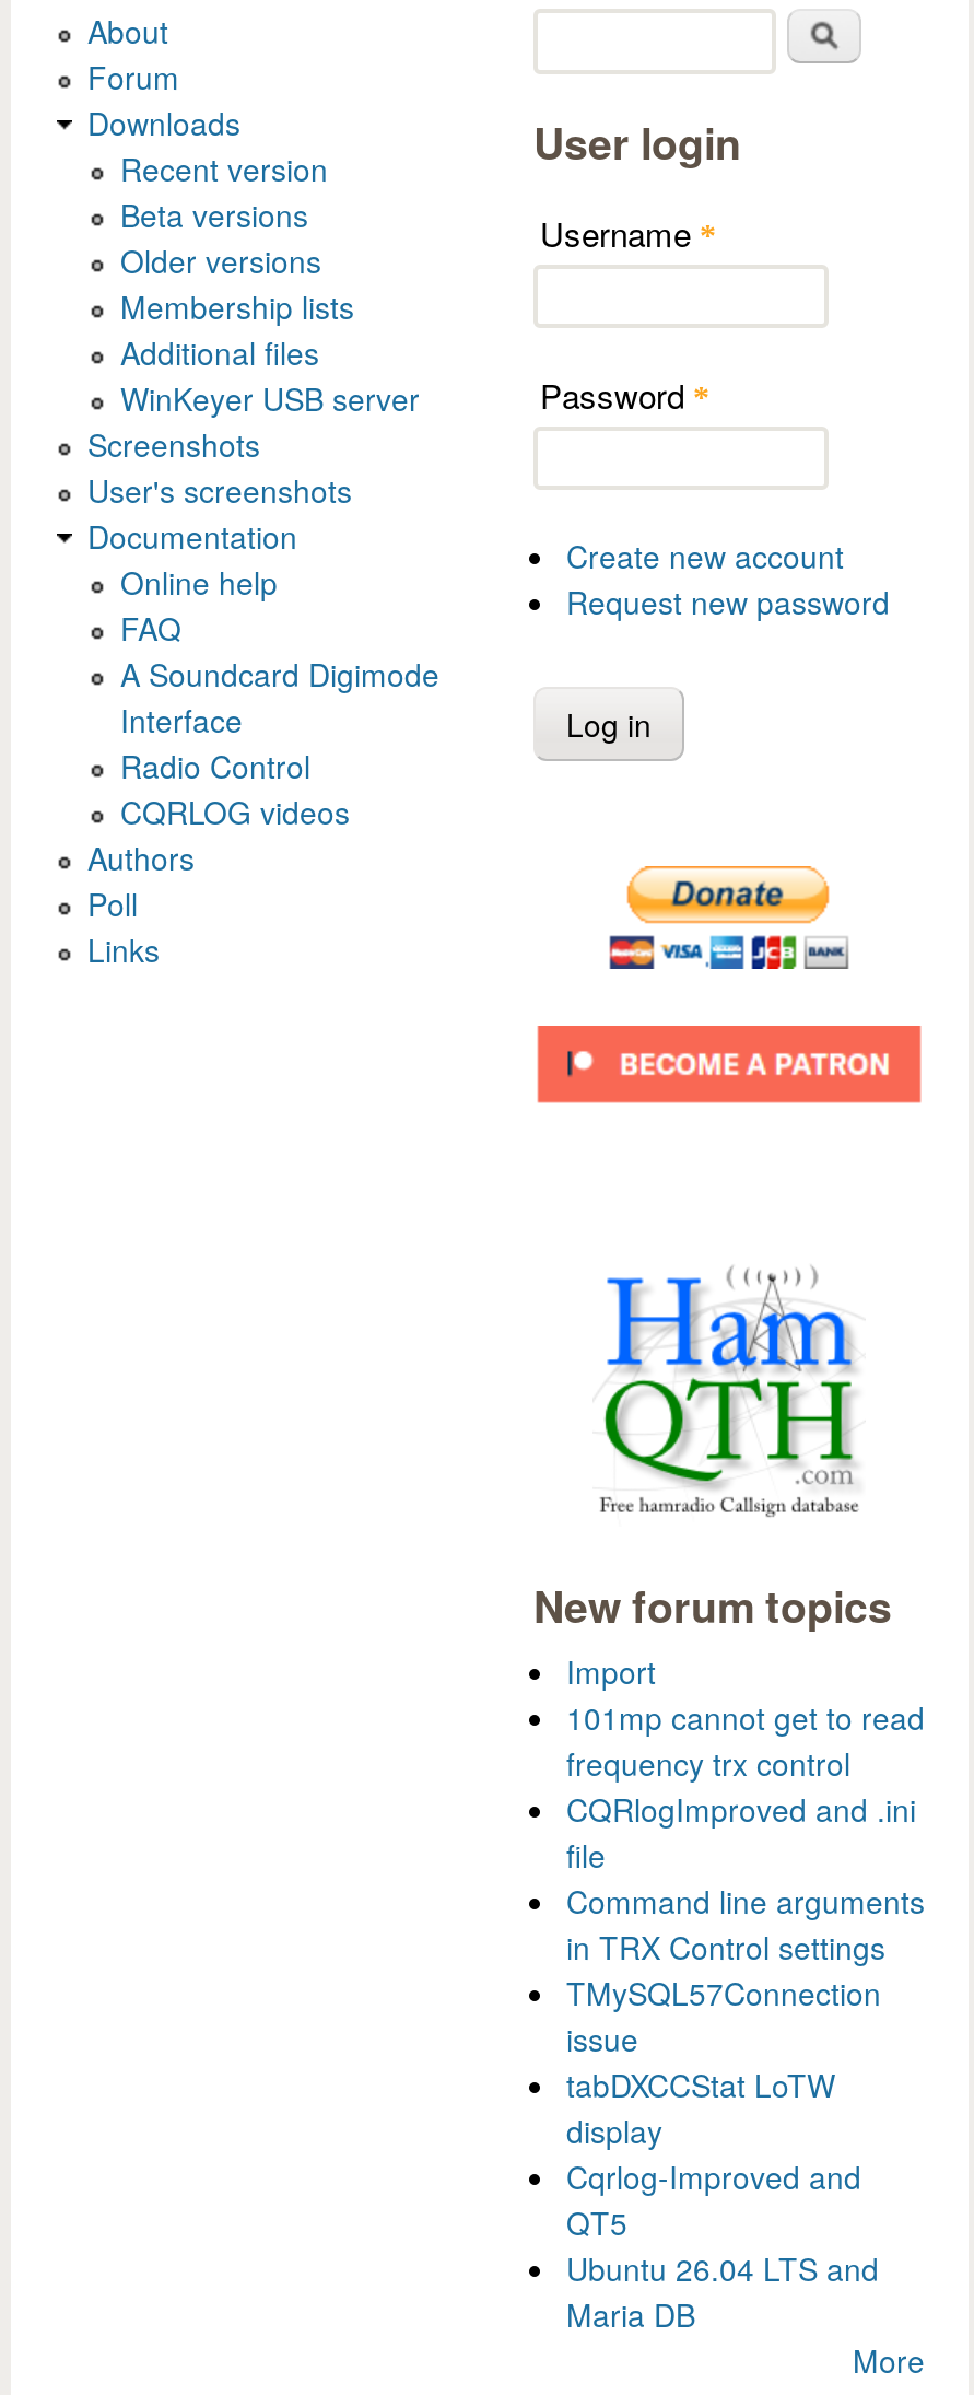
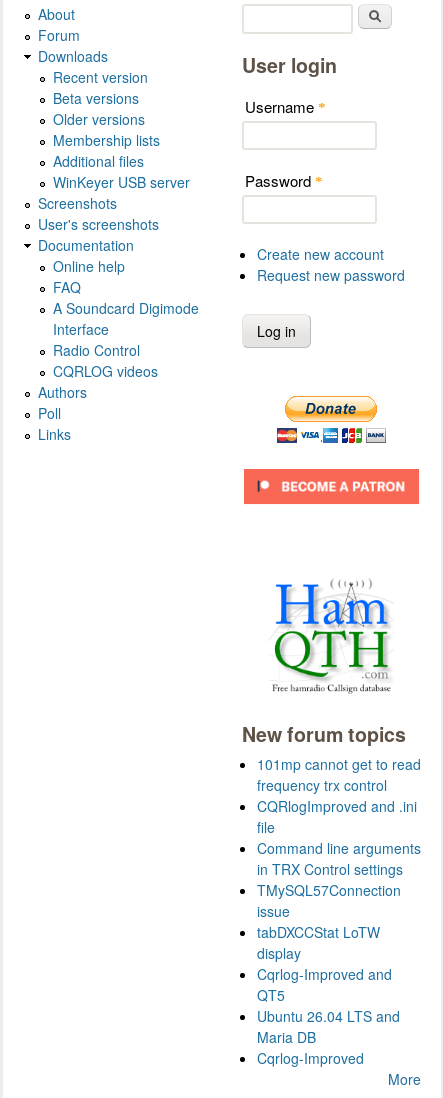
[566,1649,656,1692] Import -> none
moved [566,1695,925,2336] -> [257,754,421,1047]: 101mp cannot get to read | frequency trx control | CQRlogImproved and .ini | ... | Ubuntu 26.04 LTS and | Maria DB
none -> [257,1048,364,1068] Cqrlog-Improved

